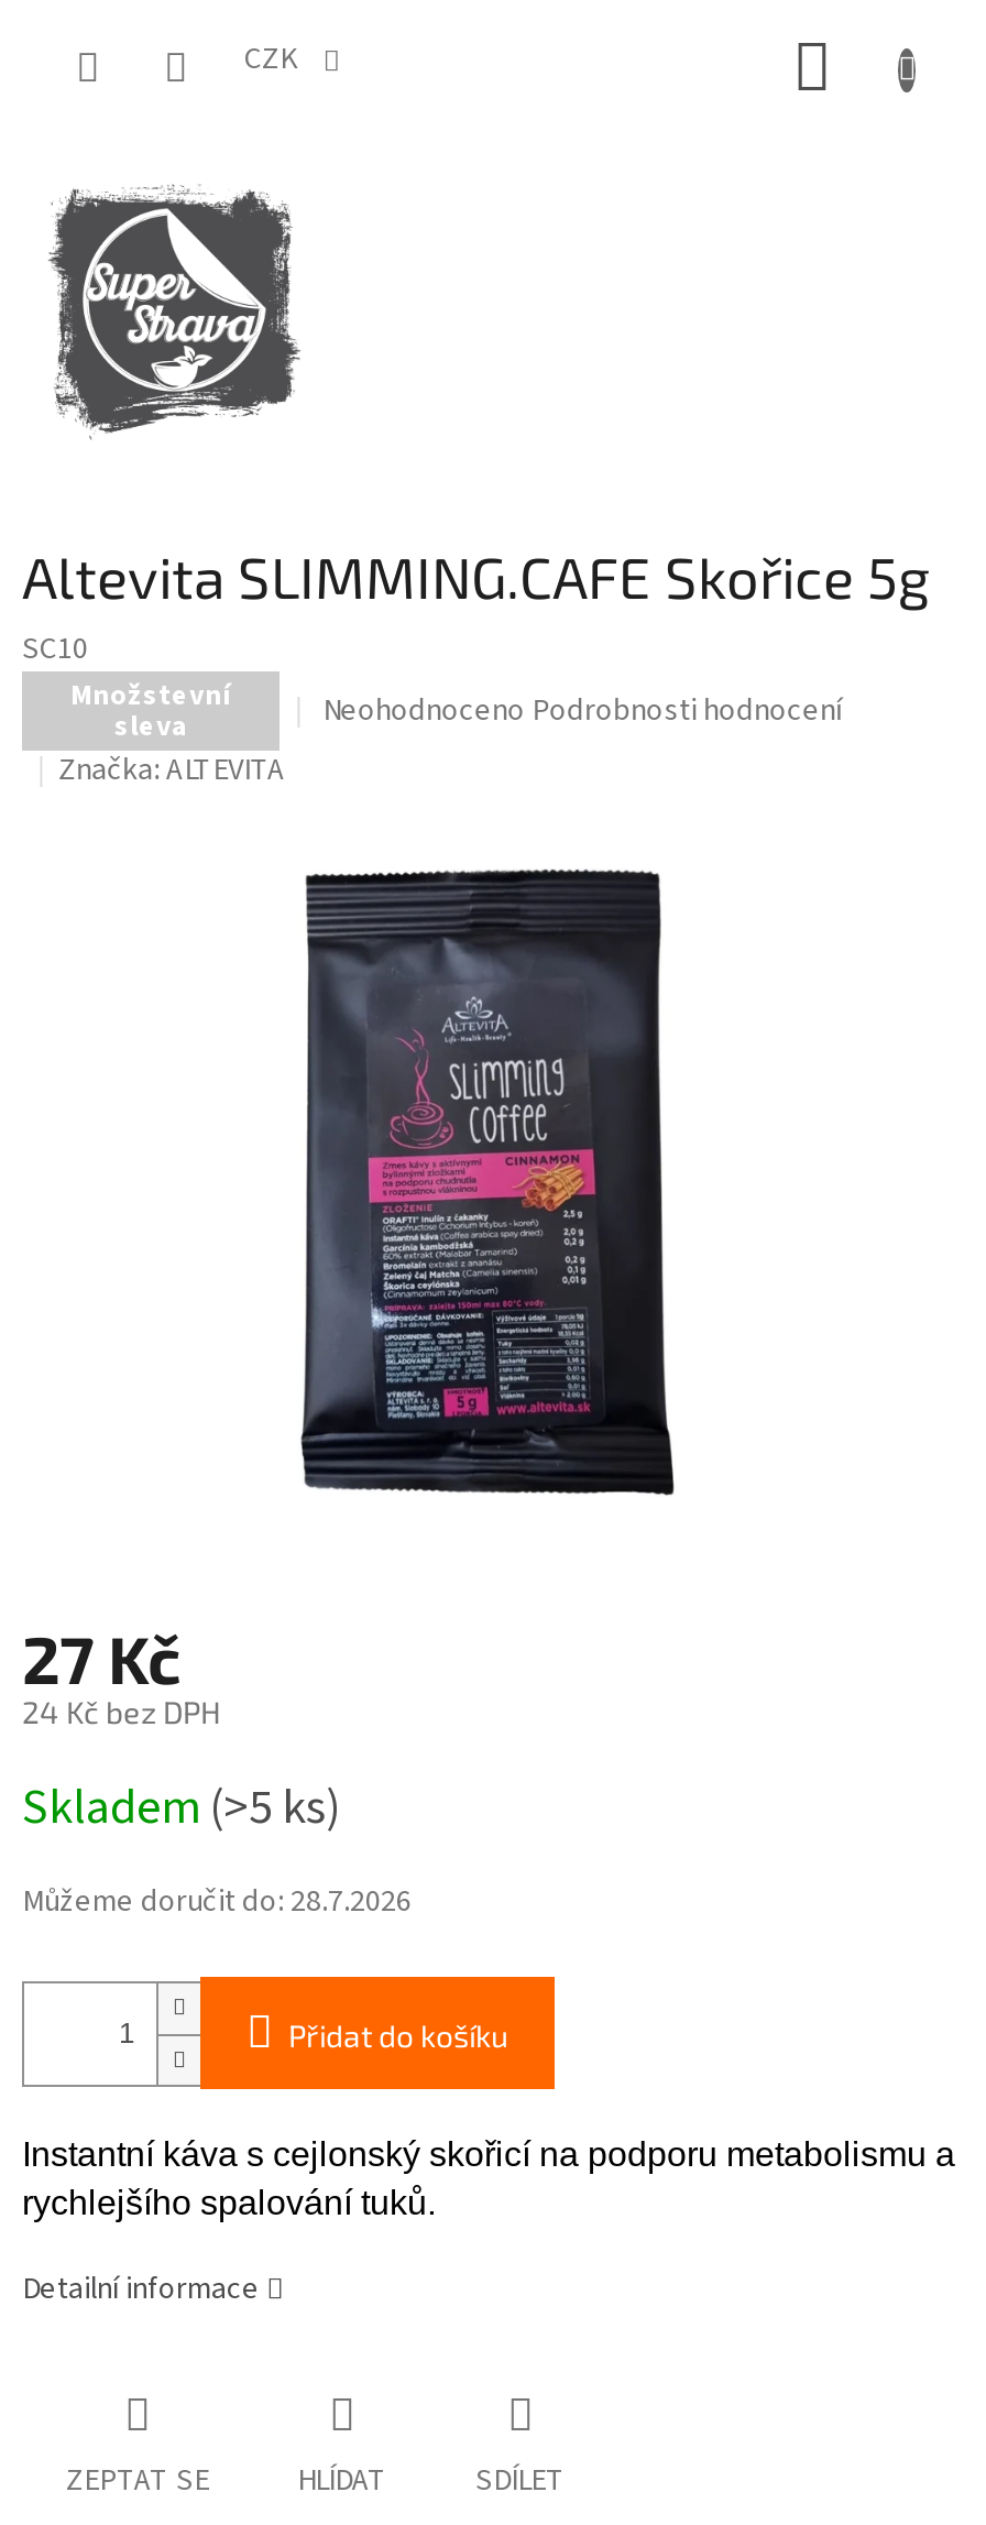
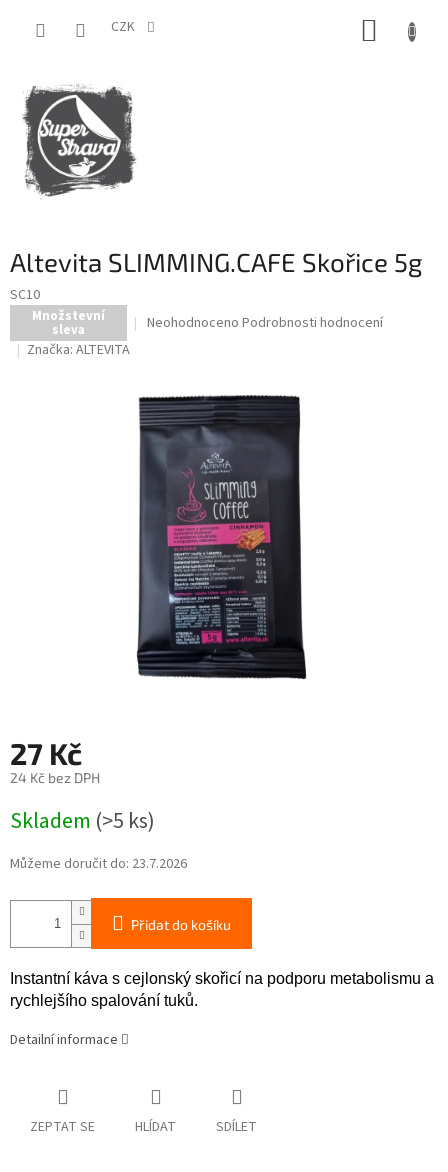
[22,1881,412,1925] Můžeme doručit do: 28.7.2026 -> [10,854,187,874] Můžeme doručit do: 23.7.2026

